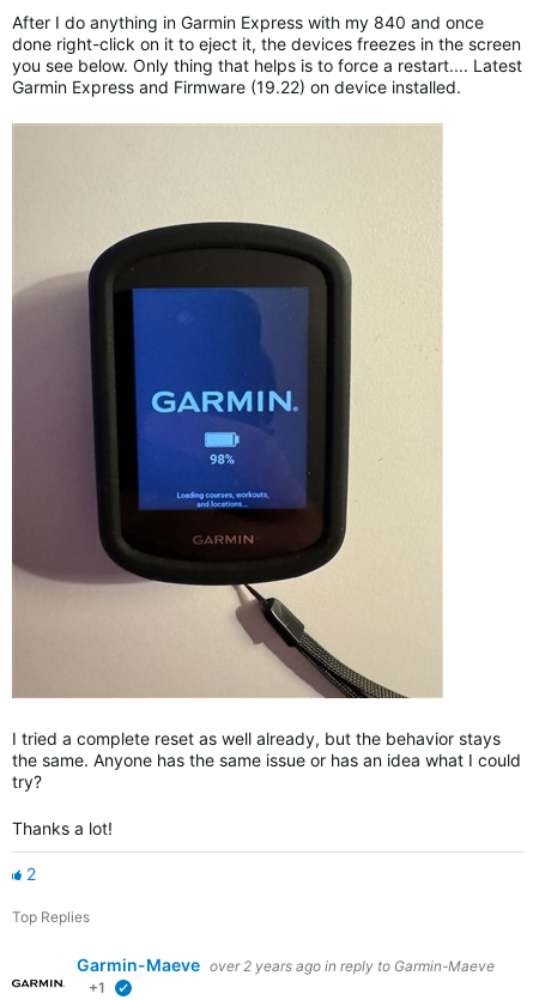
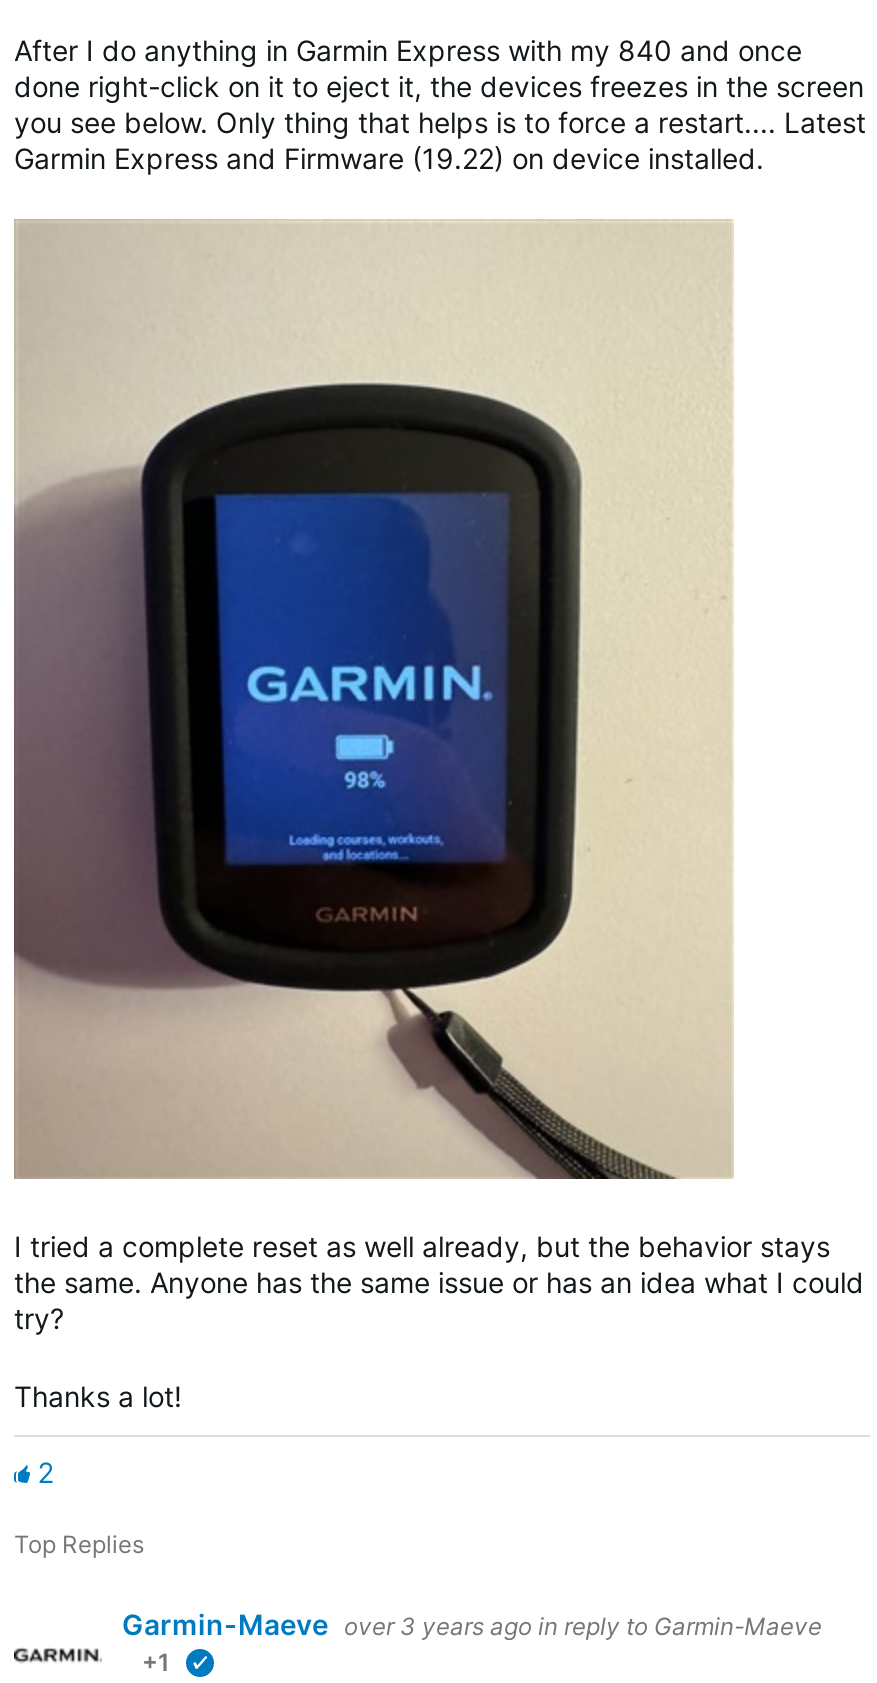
[77,954,495,975] Garmin-Maeve over 2 years ago in reply to Garmin-Maeve -> [122,1607,822,1641] Garmin-Maeve over 3 years ago in reply to Garmin-Maeve

